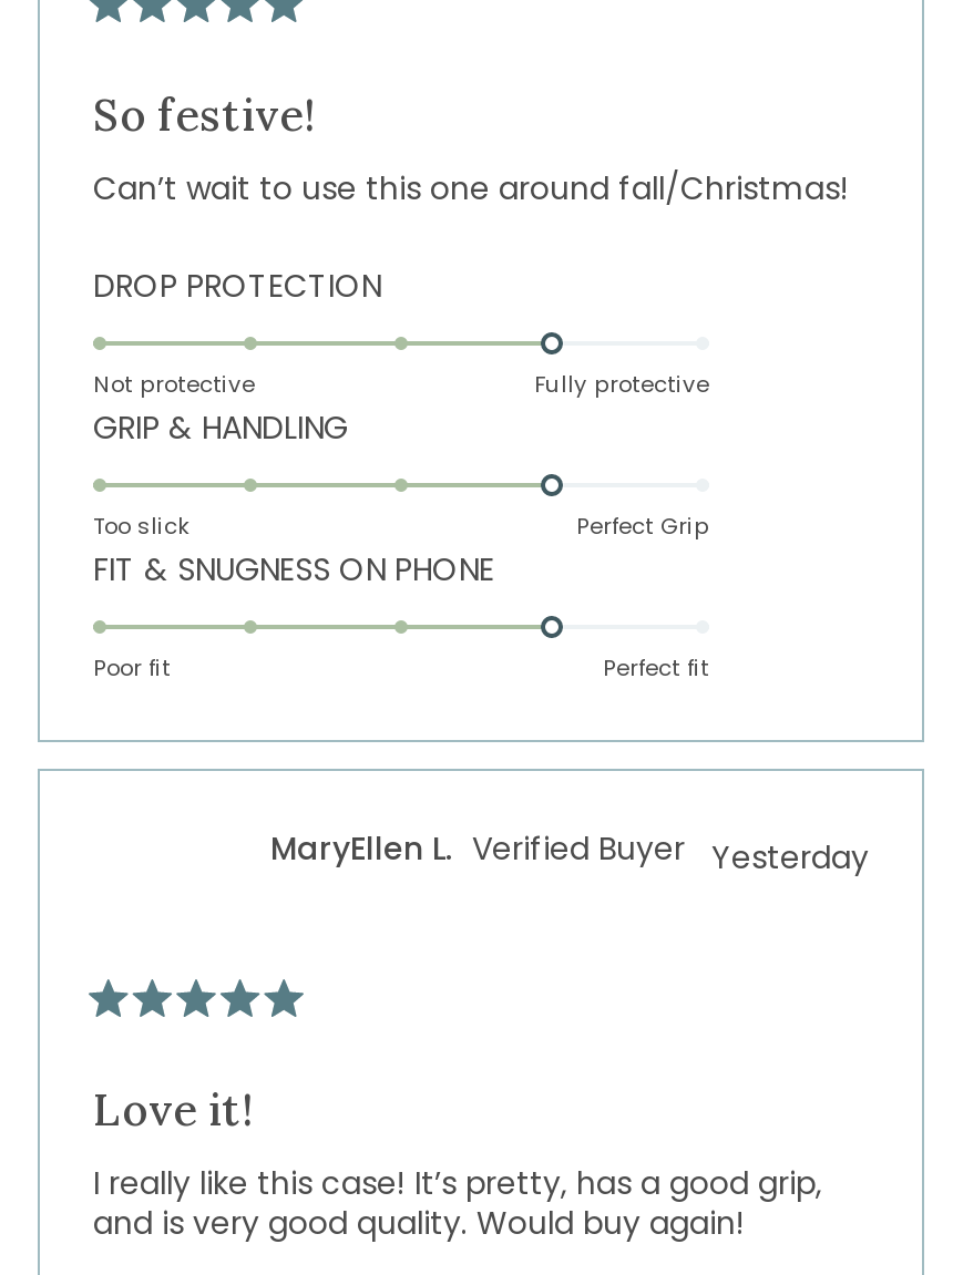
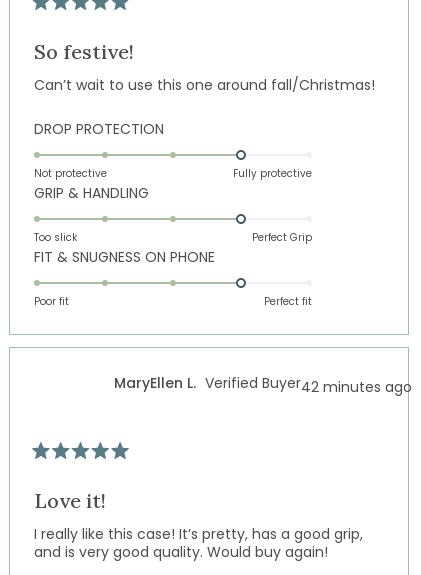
[270,826,869,880] MaryEllen L. Verified Buyer Yesterday -> [114,373,412,397] MaryEllen L. Verified Buyer42 minutes ago

